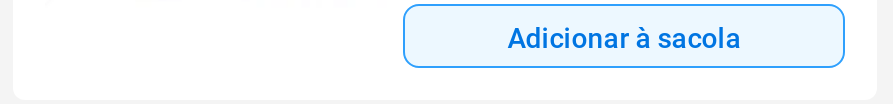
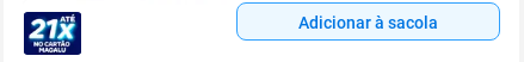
none -> [23,11,82,56] [image]

